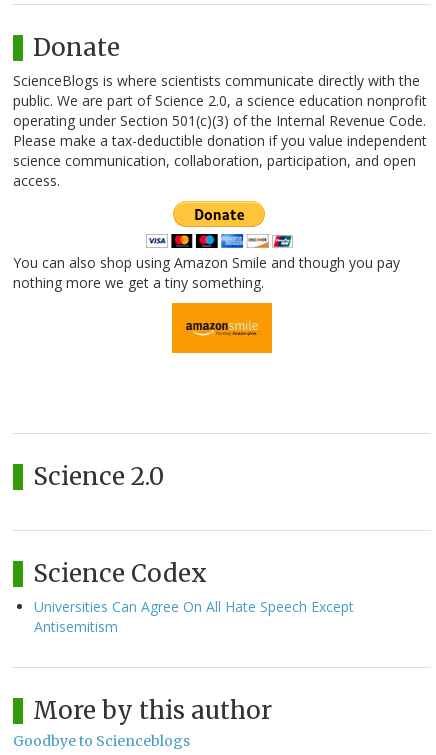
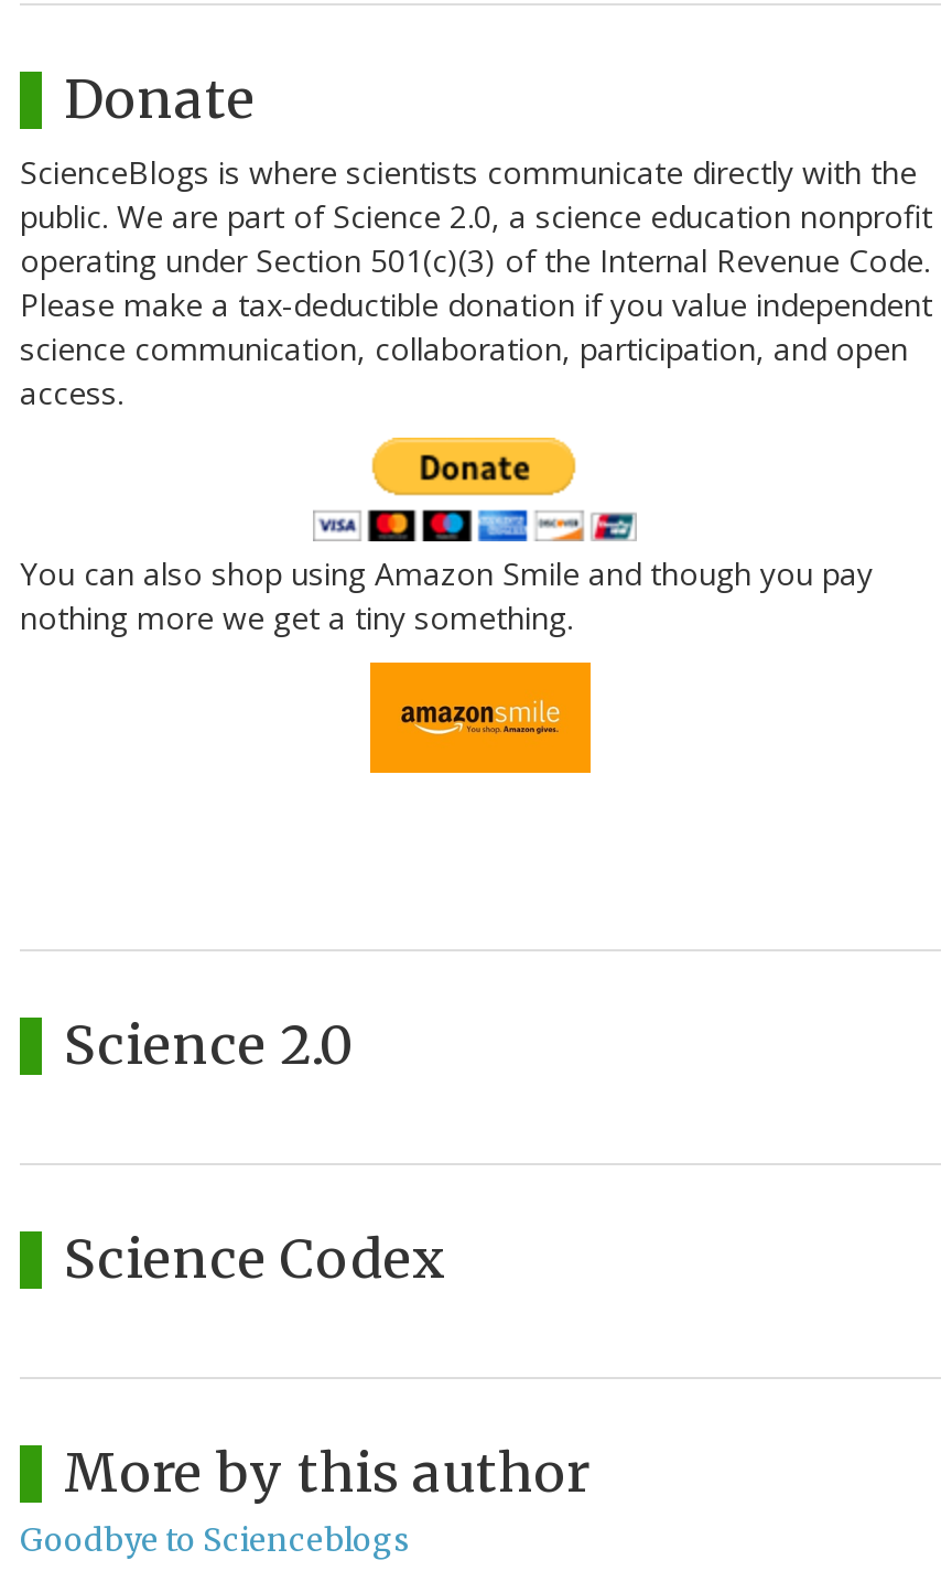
[34,597,354,636] Universities Can Agree On All Hate Speech Except | Antisemitism -> none

